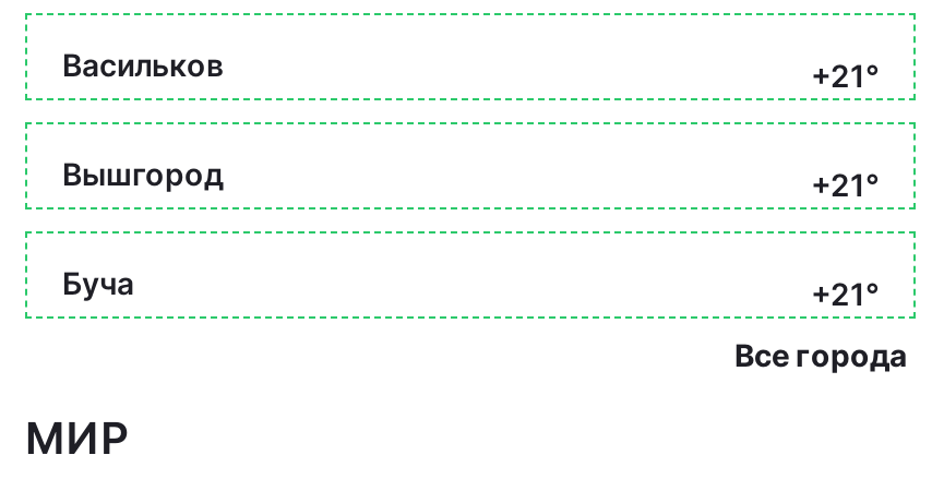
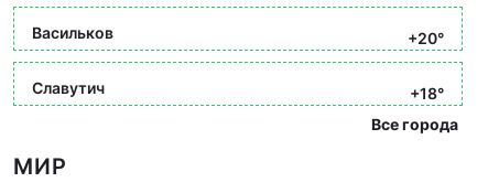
[62,57,879,312] +21° | Вышгород | +21° | Буча | +21° -> [32,29,444,103] +20° | Славутич | +18°

